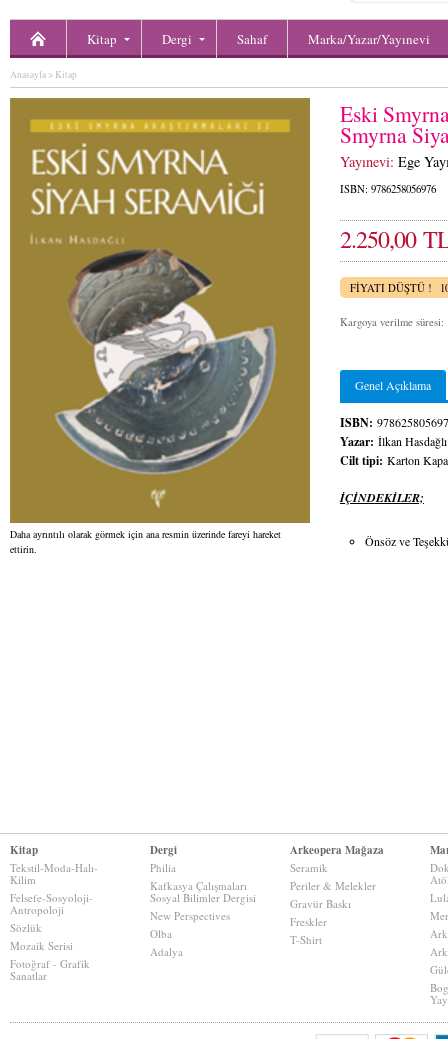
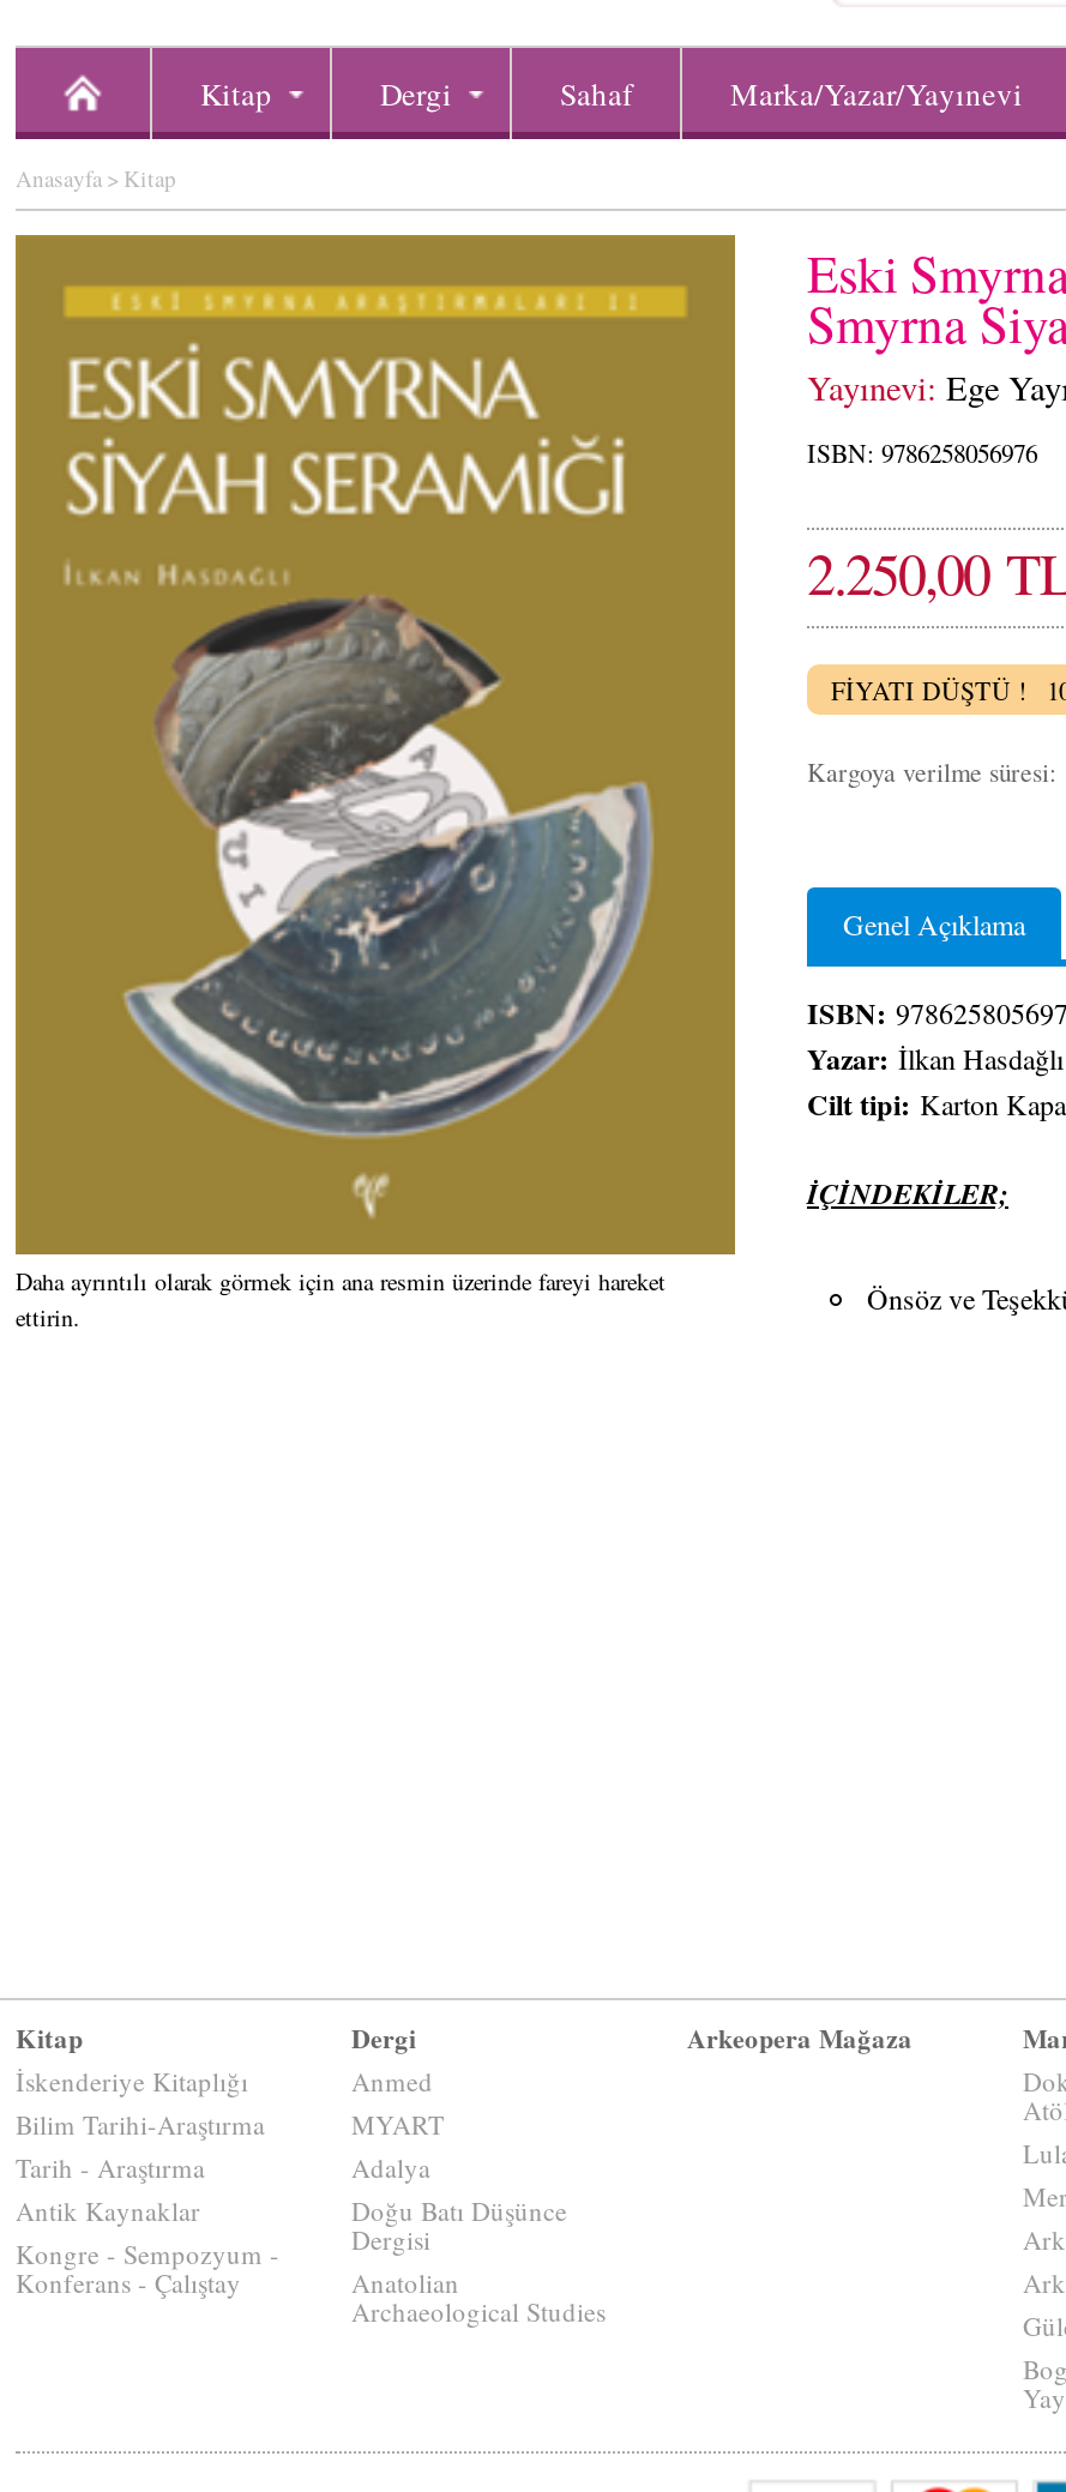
[10,860,98,983] Tekstil-Moda-Halı- | Kilim | Felsefe-Sosyoloji- | Antropoloji | Sözlük | Mozaik Serisi | Fotoğraf - Grafik | Sanatlar -> [16,2064,279,2301] İskenderiye Kitaplığı | Bilim Tarihi-Araştırma | Tarih - Araştırma | Antik Kaynaklar | Kongre - Sempozyum - | Konferans - Çalıştay
[150,860,256,941] Philia | Kafkasya Çalışmaları | Sosyal Bilimler Dergisi | New Perspectives | Olba -> [351,2064,445,2143] Anmed | MYART
[290,860,376,947] Seramik | Periler & Melekler | Gravür Baskı | Freskler | T-Shirt -> none
none -> [351,2193,606,2330] Doğu Batı Düşünce | Dergisi | Anatolian | Archaeological Studies
moved [150,944,183,959] -> [351,2150,430,2186]: Adalya

